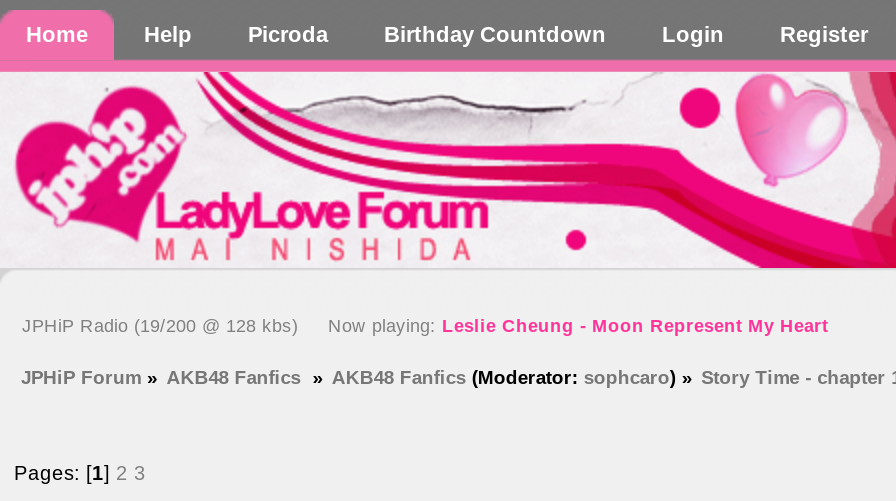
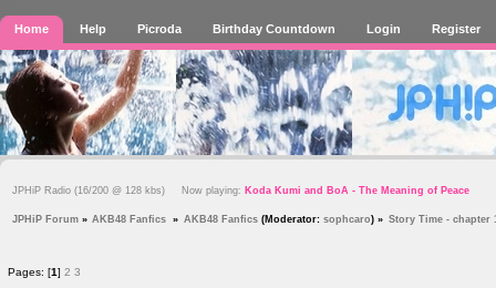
[6,70,890,336] [image] | JPHiP Radio (19/200 @ 128 kbs) Now playing: Leslie Cheung - Moon Represent My Heart -> [3,49,493,196] [image] | JPHiP Radio (16/200 @ 128 kbs) Now playing: Koda Kumi and BoA - The Meaning of Peace

